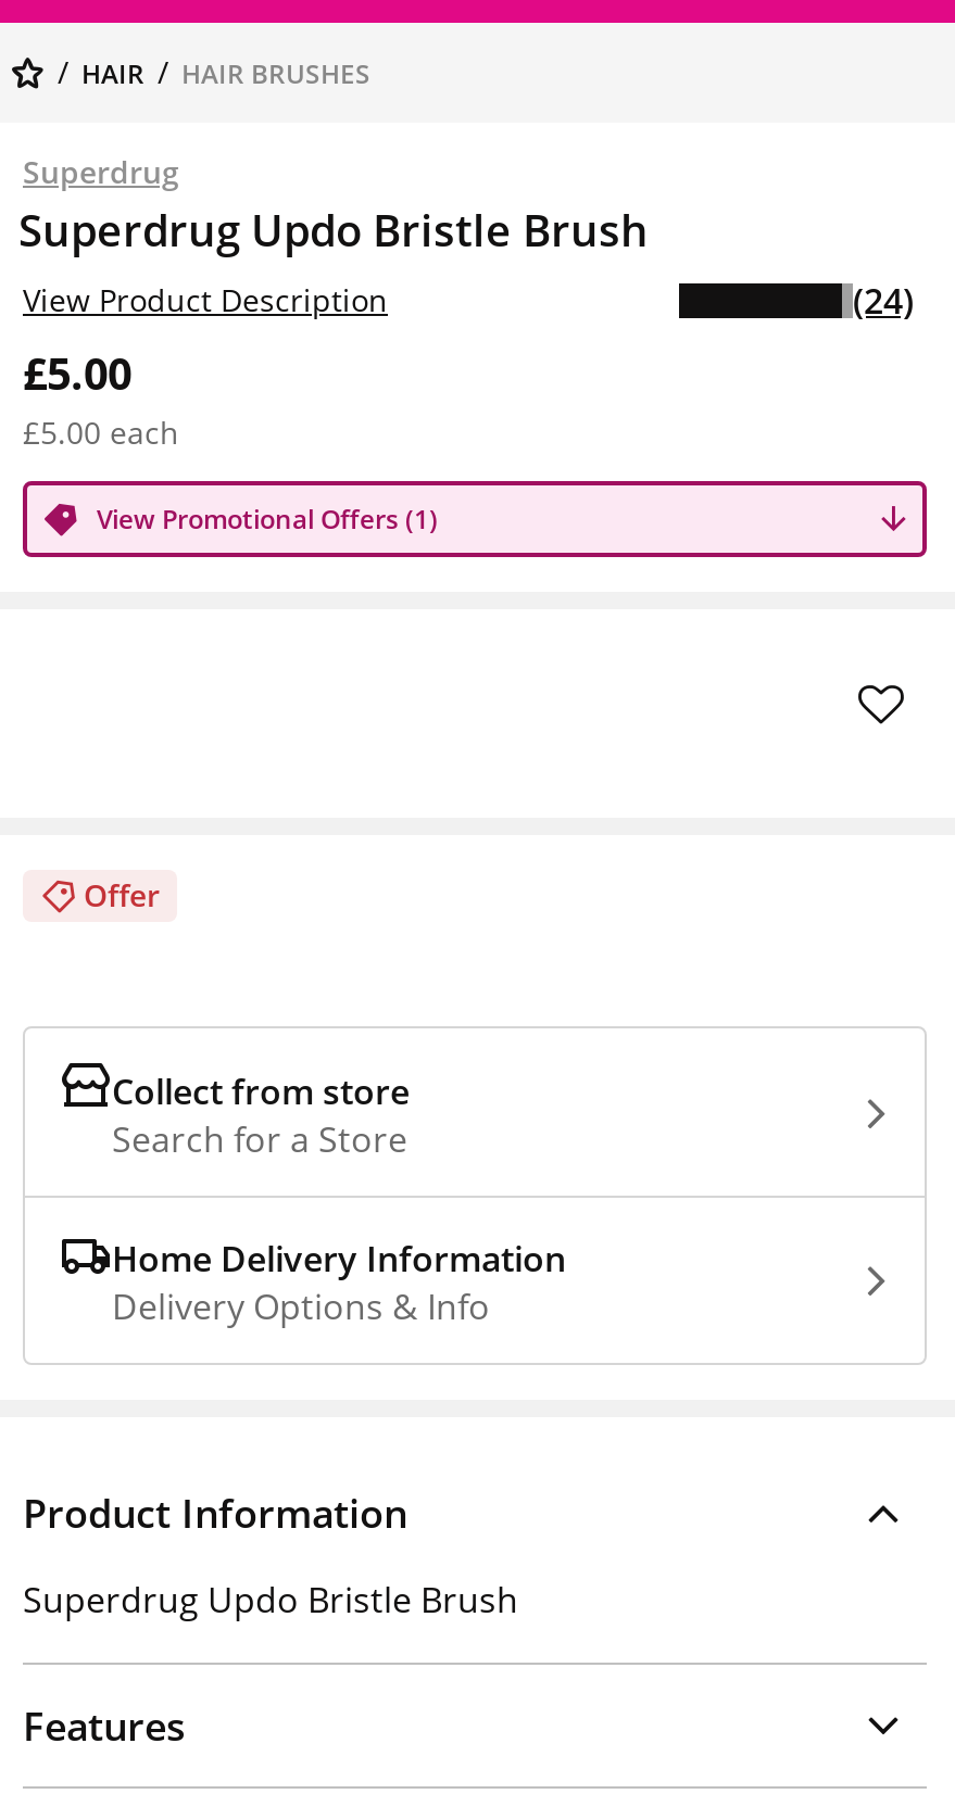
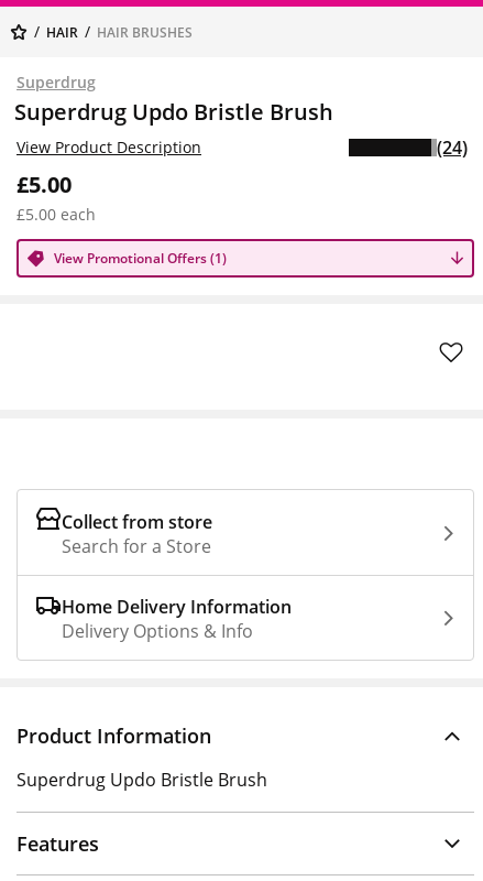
[84,874,160,915] Offer -> none

